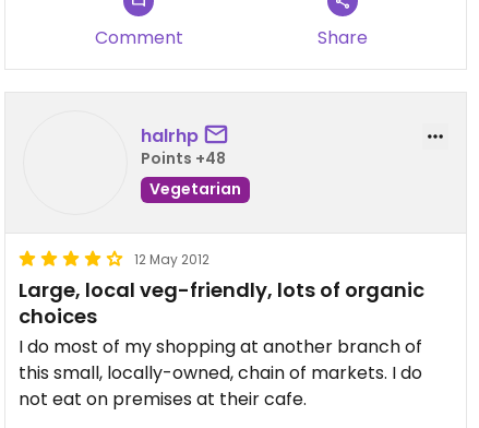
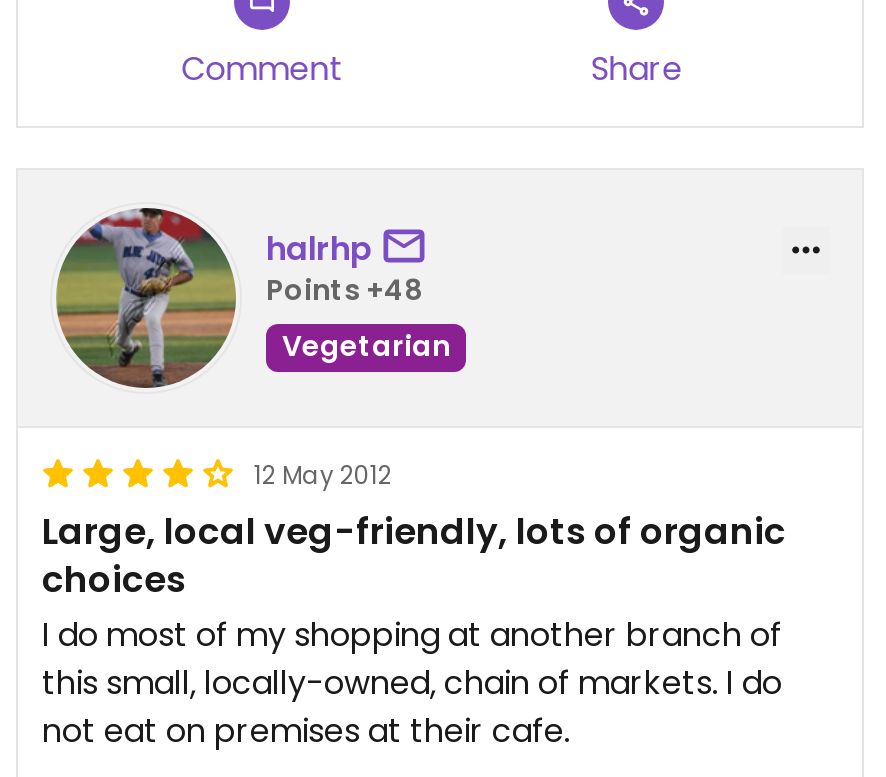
none -> [54,206,238,390] [image]

